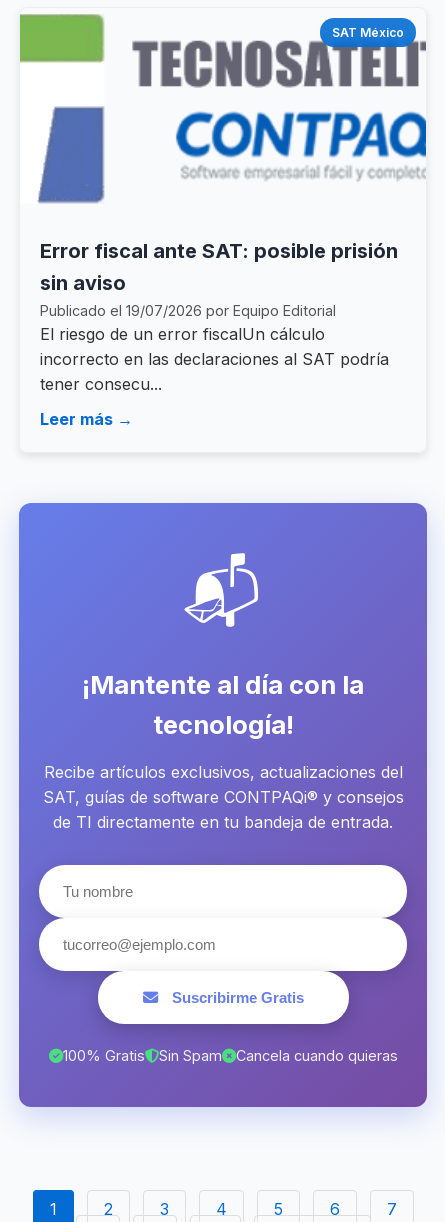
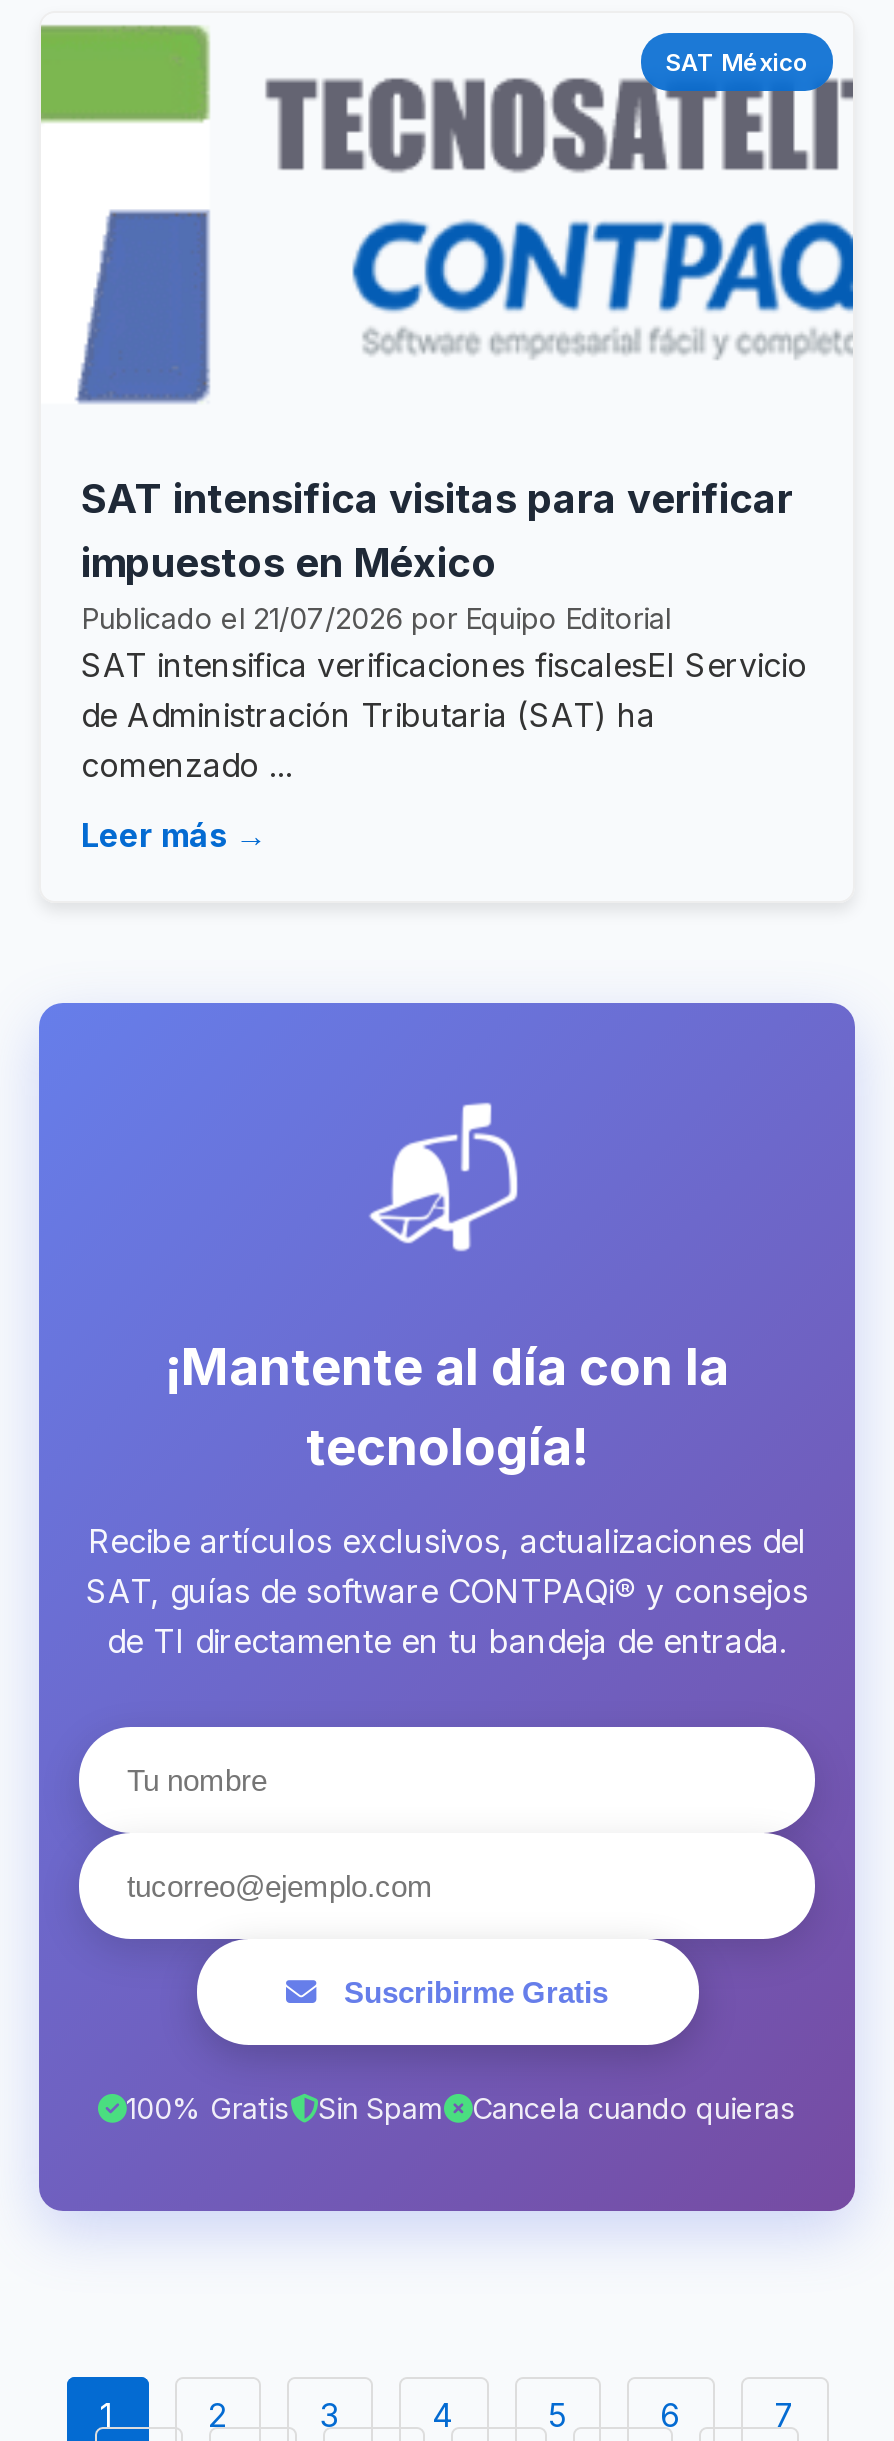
[40,239,398,394] Error fiscal ante SAT: posible prisión | sin aviso | Publicado el 19/07/2026 por Equipo Editorial | El riesgo de un error fiscalUn cálculo | incorrecto en las declaraciones al SAT podría | tener consecu... -> [81,475,807,785] SAT intensifica visitas para verificar | impuestos en México | Publicado el 21/07/2026 por Equipo Editorial | SAT intensifica verificaciones fiscalesEl Servicio | de Administración Tributaria (SAT) ha | comenzado ...

